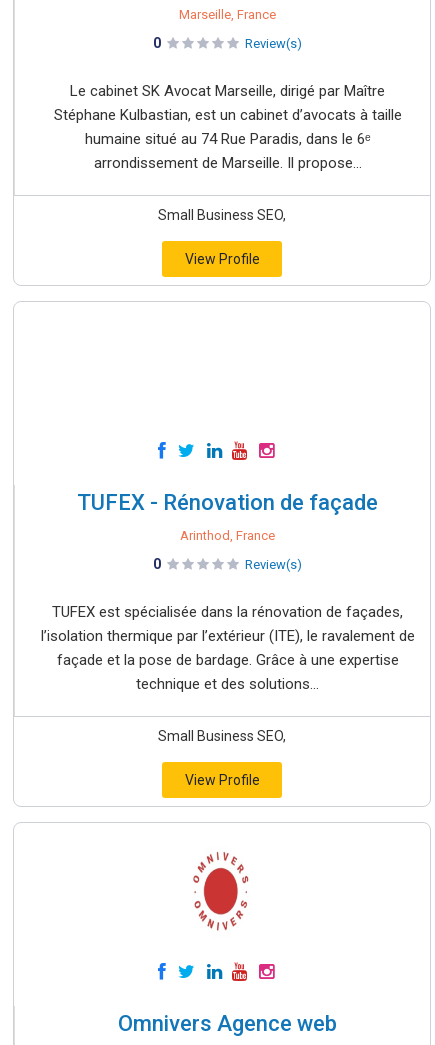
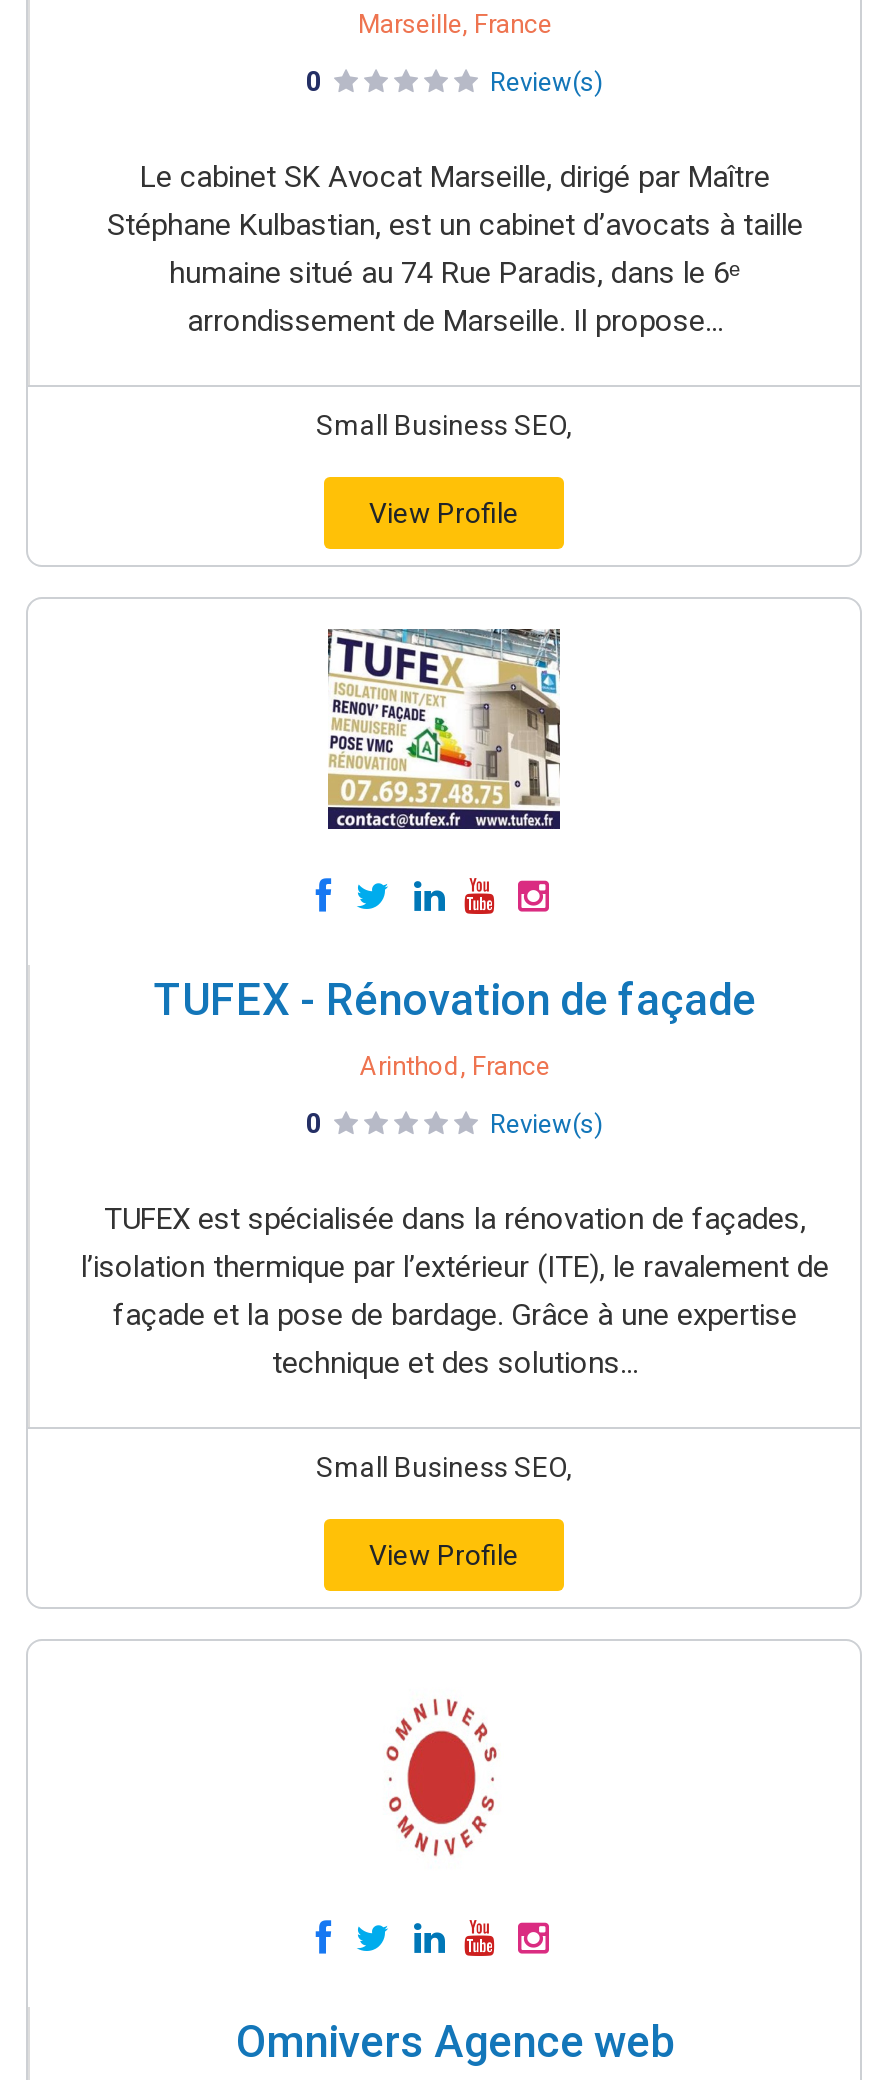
none -> [326,627,562,831] [image]

